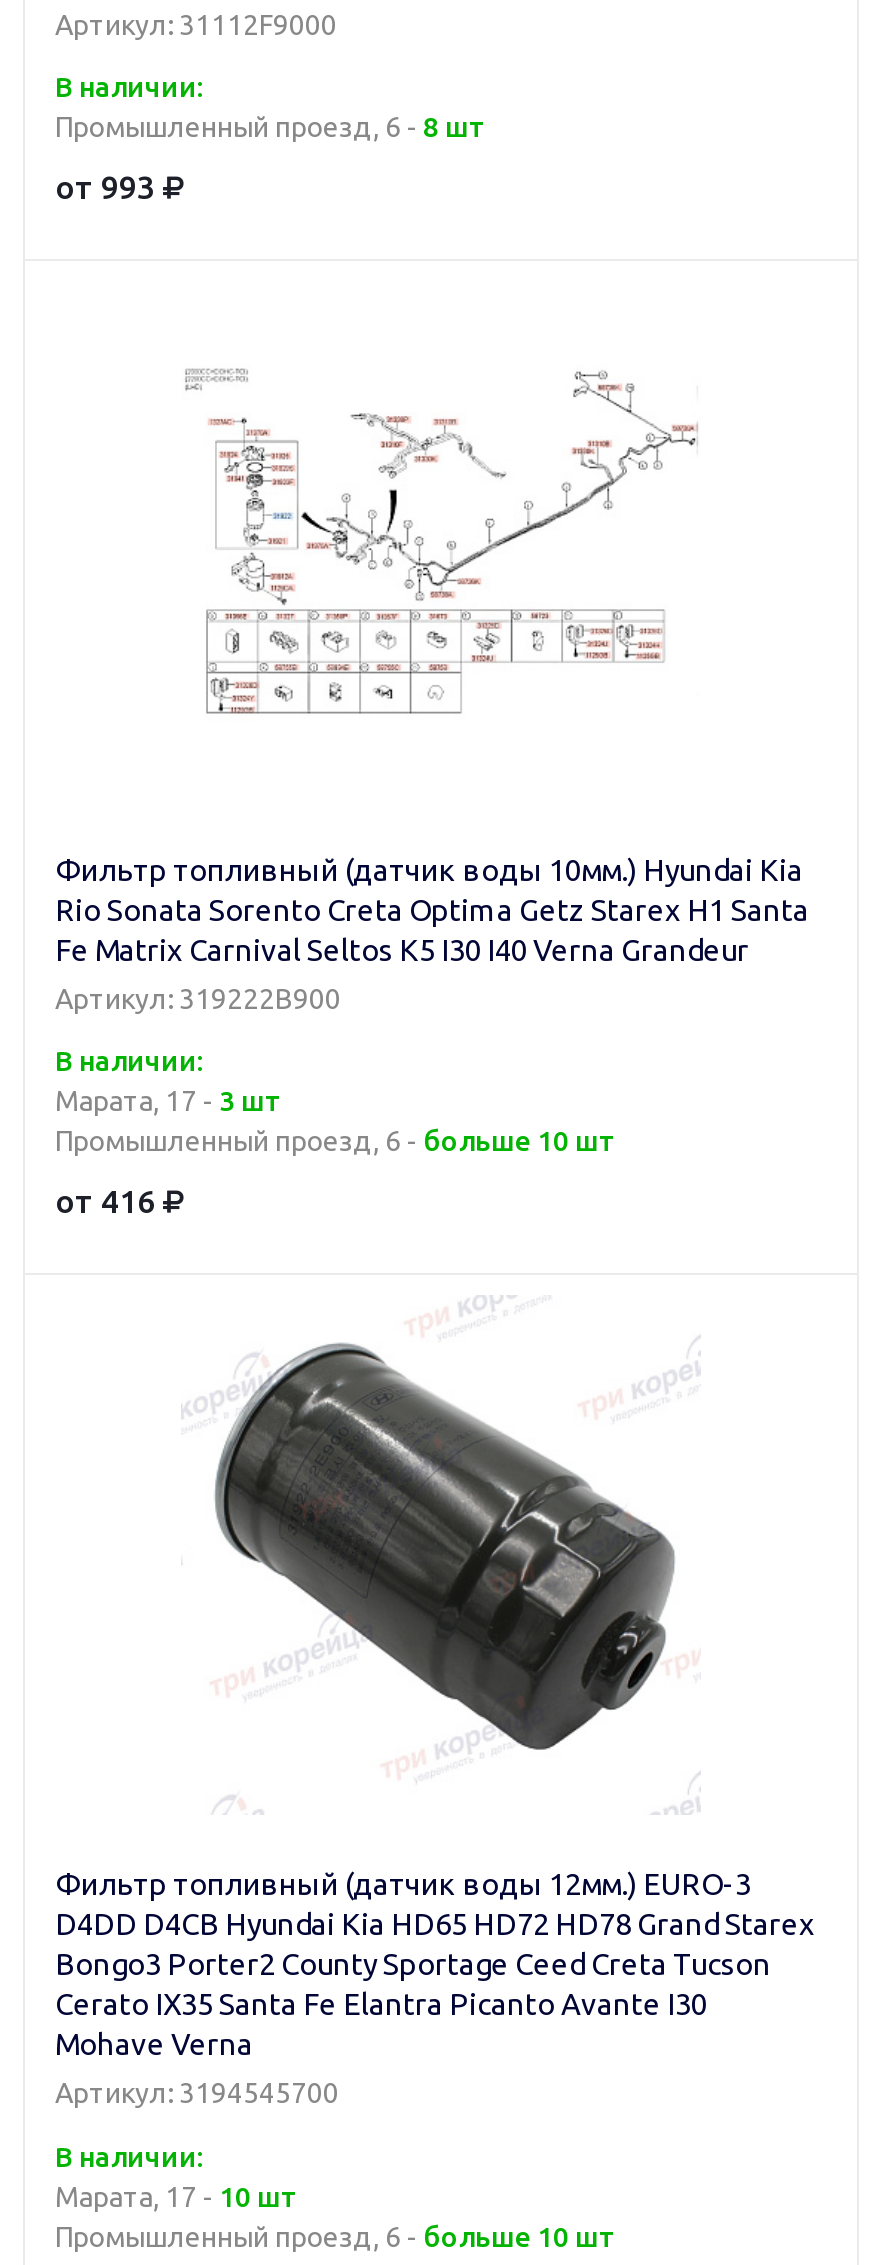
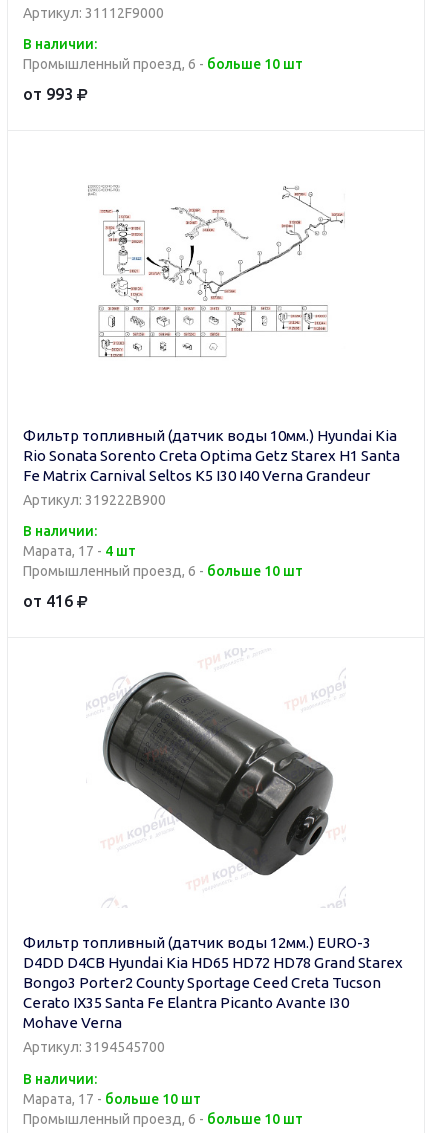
[55,111,485,143] Промышленный проезд, 6 - 8 шт -> [23,56,303,72] Промышленный проезд, 6 - больше 10 шт
[55,1086,281,1118] Марата, 17 - 3 шт -> [23,543,136,559] Марата, 17 - 4 шт
[55,2180,297,2212] Марата, 17 - 10 шт -> [23,1090,201,1106] Марата, 17 - больше 10 шт

